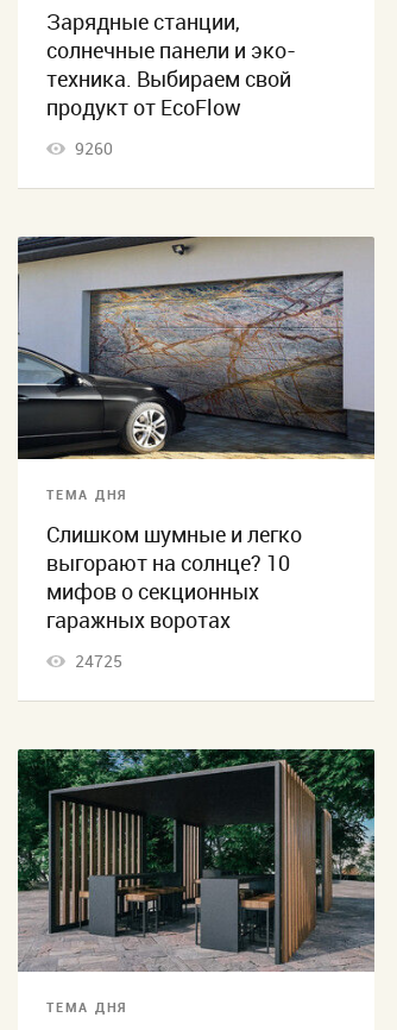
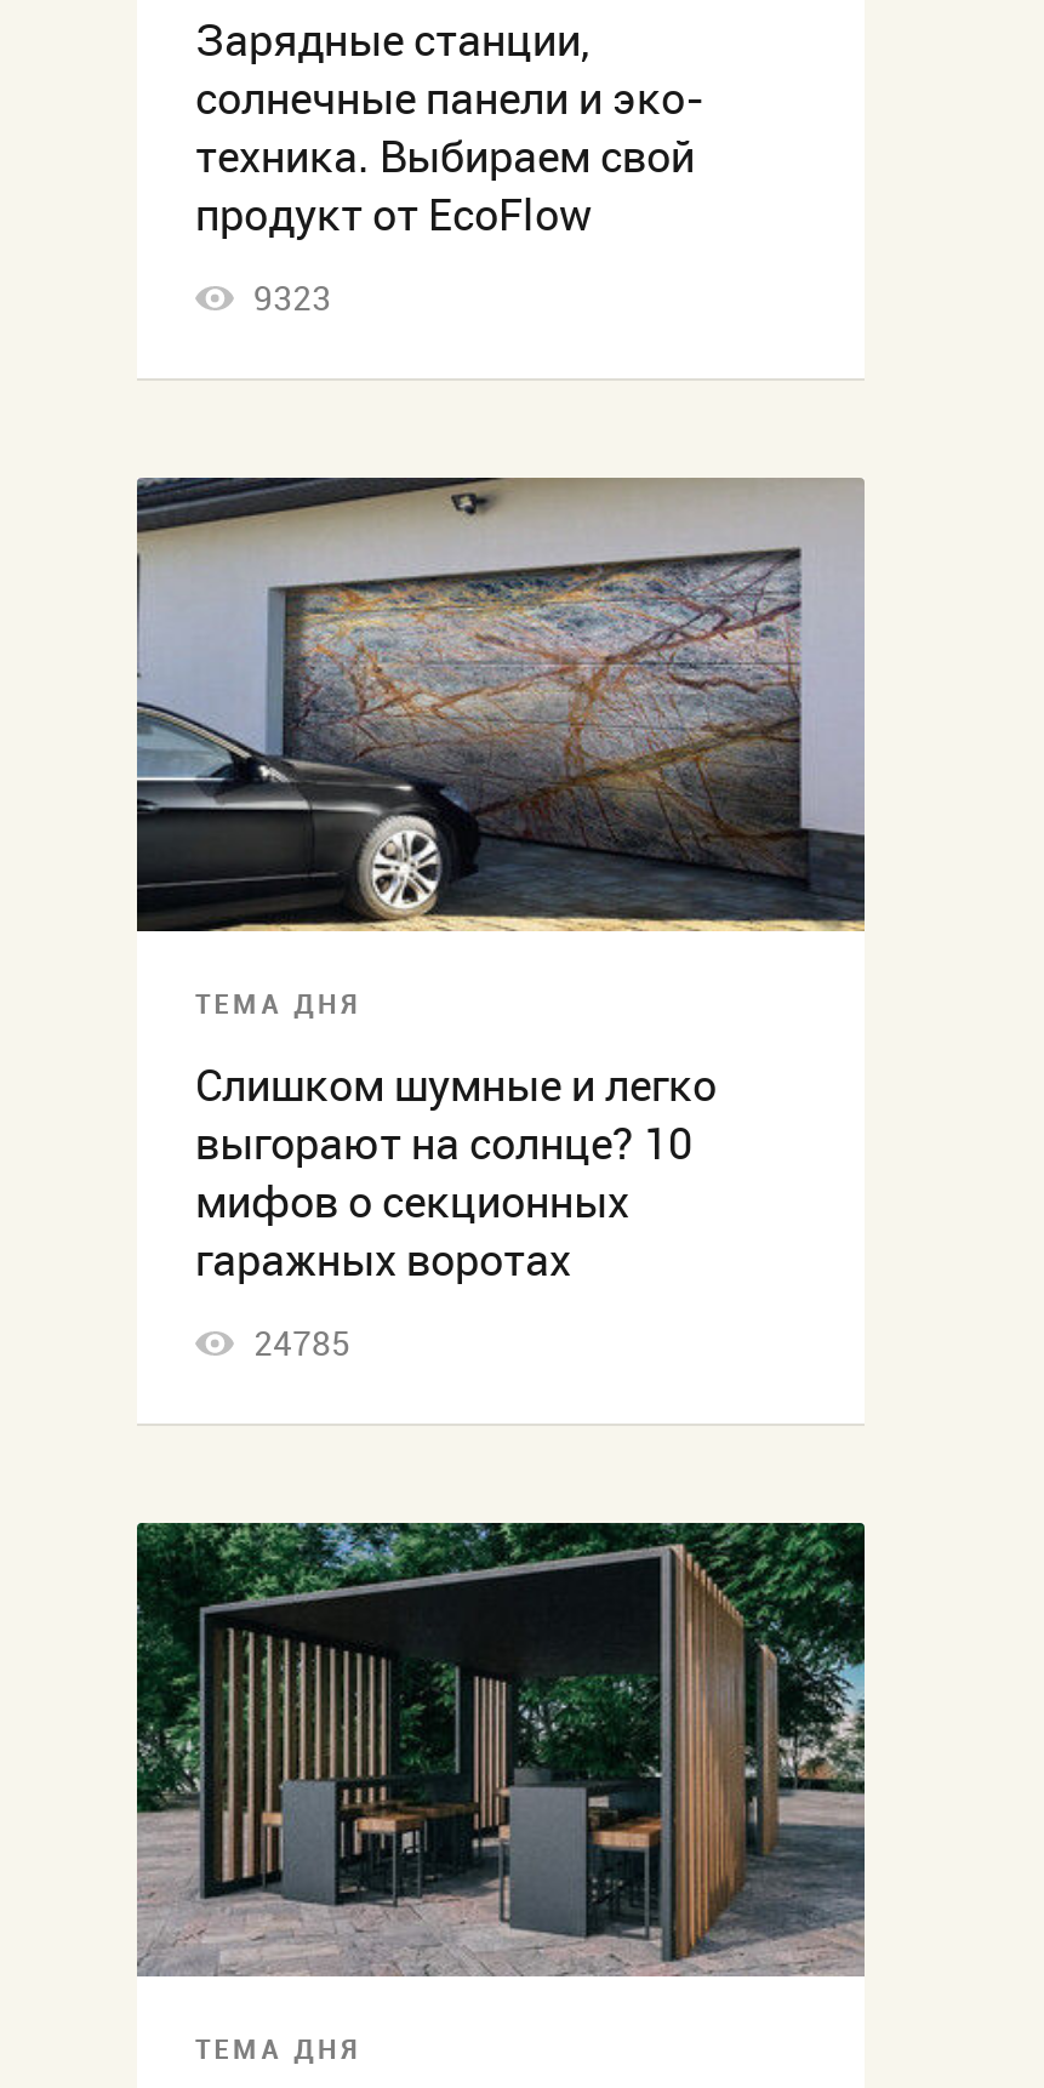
[75,139,113,158] 9260 -> [253,279,331,318] 9323
[75,652,122,671] 24725 -> [253,1324,350,1363] 24785

